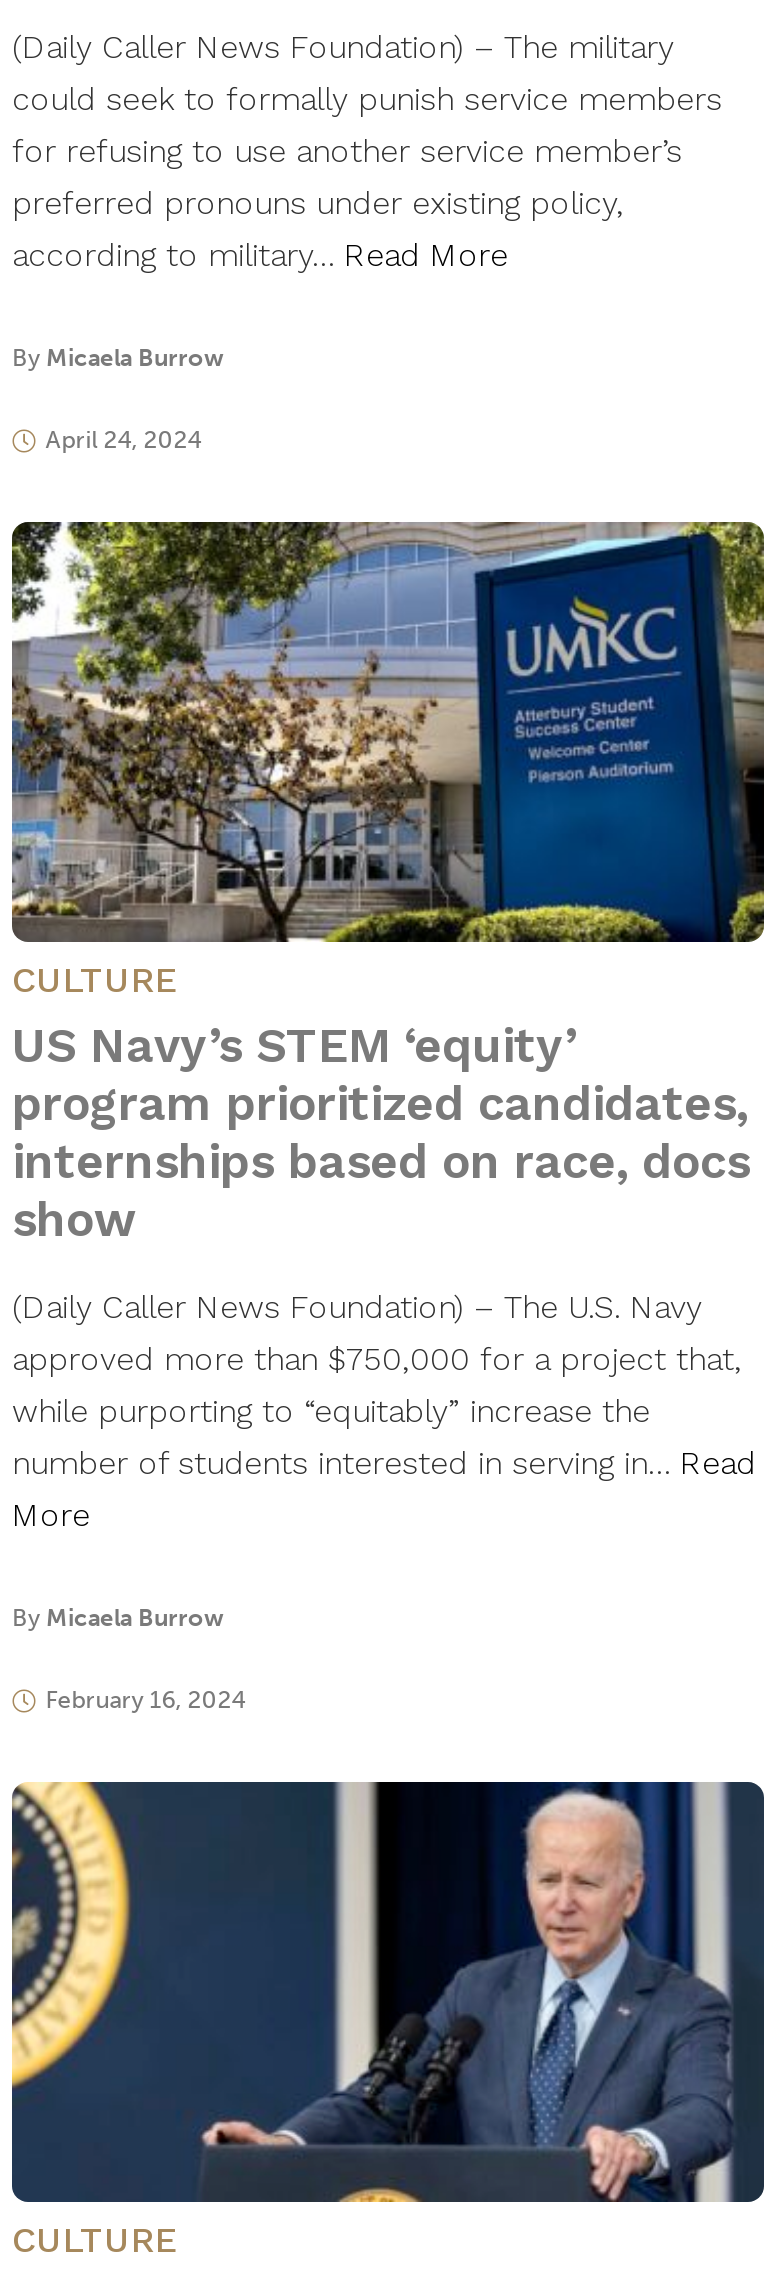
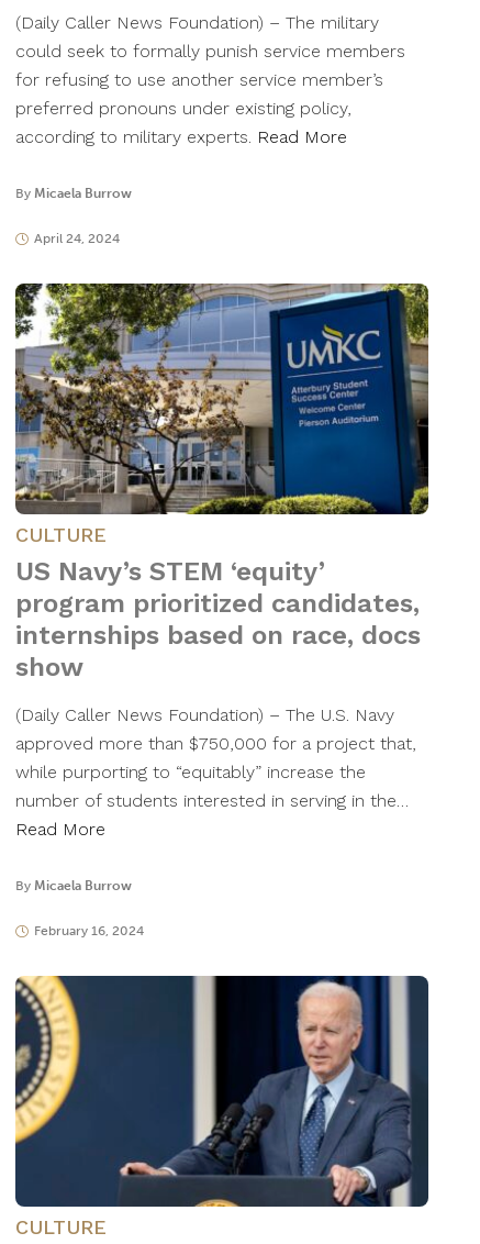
[12,236,508,274] according to military… Read More -> [15,126,347,147] according to military experts. Read More
[12,1444,756,1534] number of students interested in serving in… Read | More -> [15,790,409,840] number of students interested in serving in the… | Read More

